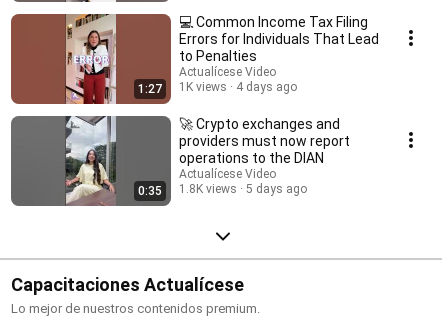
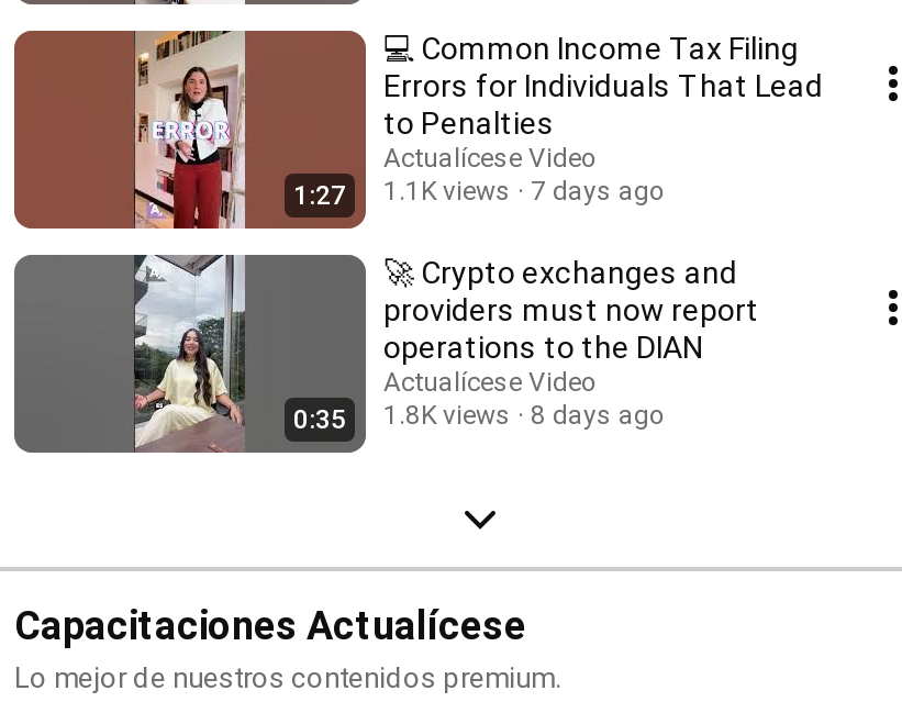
[179,79,227,93] 1K views -> [383,175,511,205] 1.1K views
[236,79,297,93] 4 days ago -> [531,175,665,205] 7 days ago
[138,181,307,197] 0:35 1.8K views 5 days ago -> [293,399,665,434] 0:35 1.8K views 8 days ago

